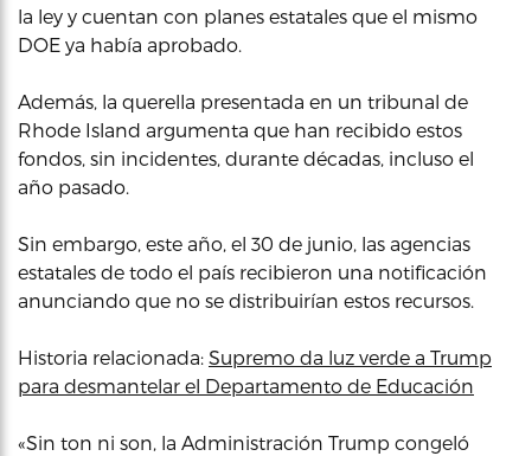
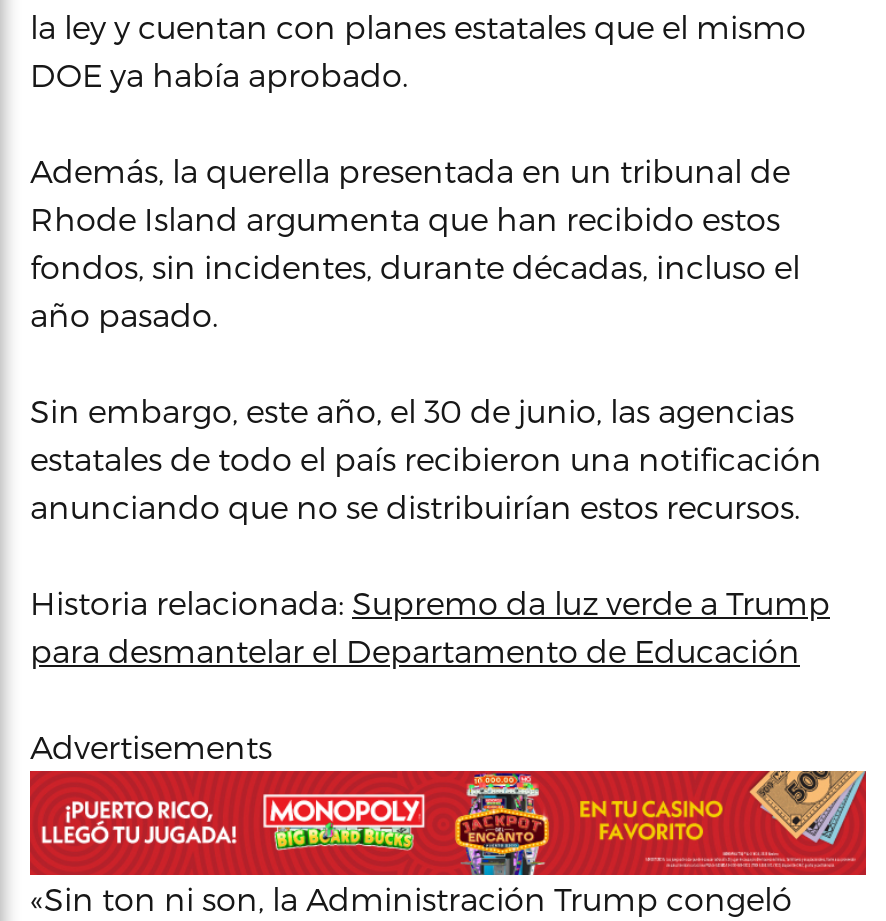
none -> [28,768,868,876] [image]
none -> [30,727,272,765] Advertisements

